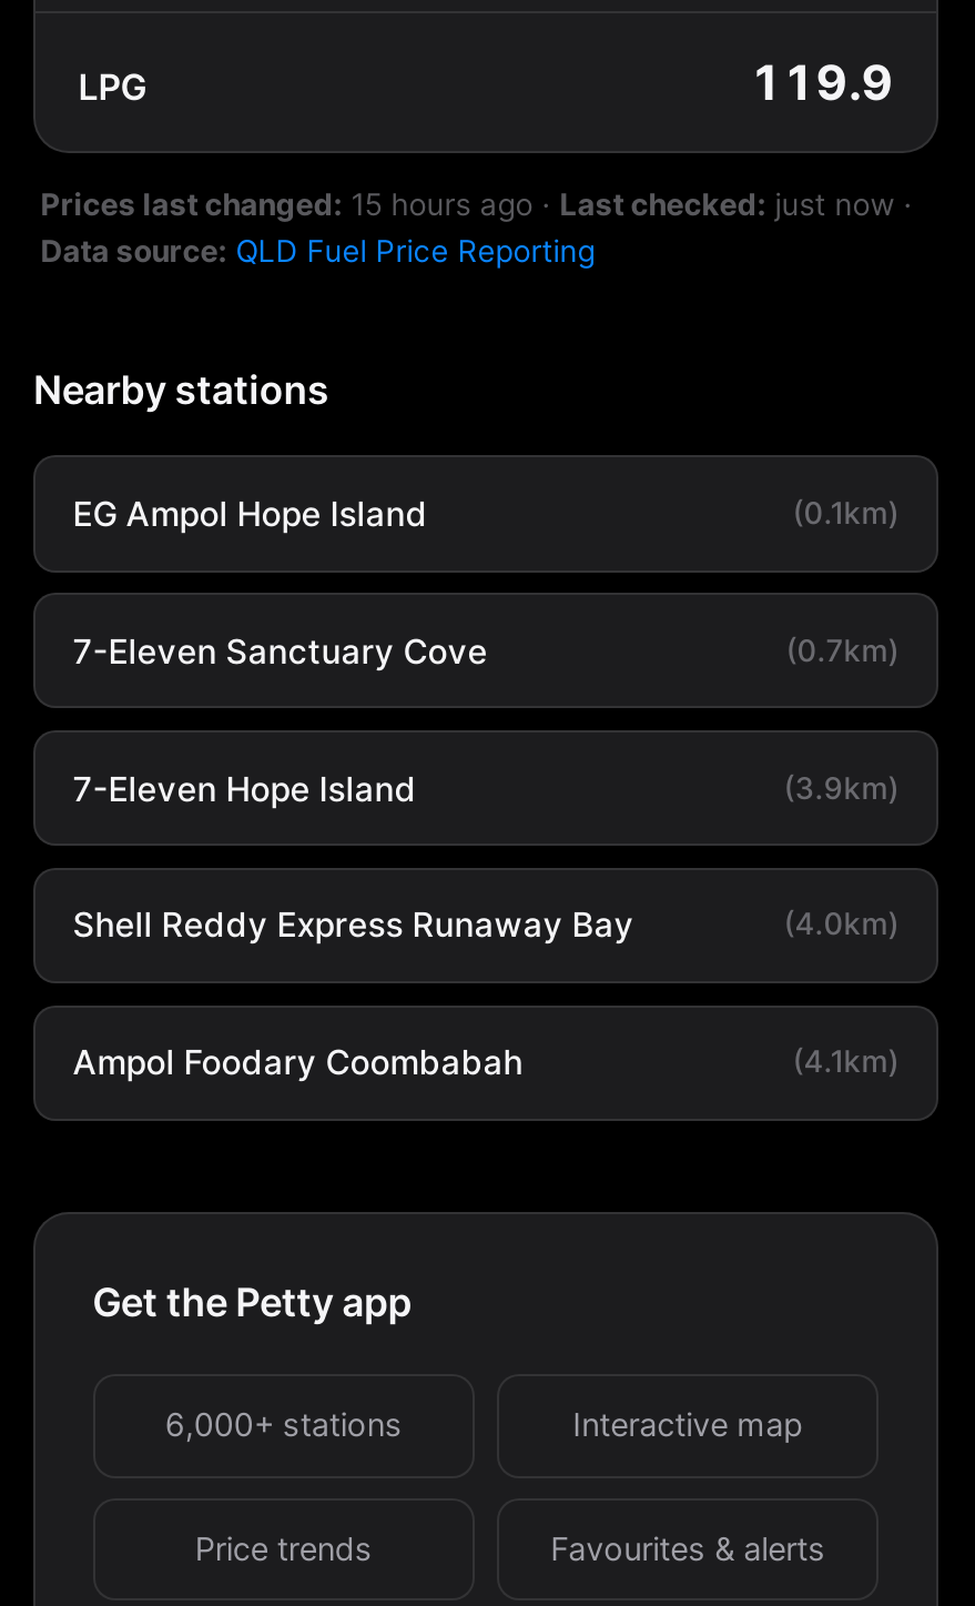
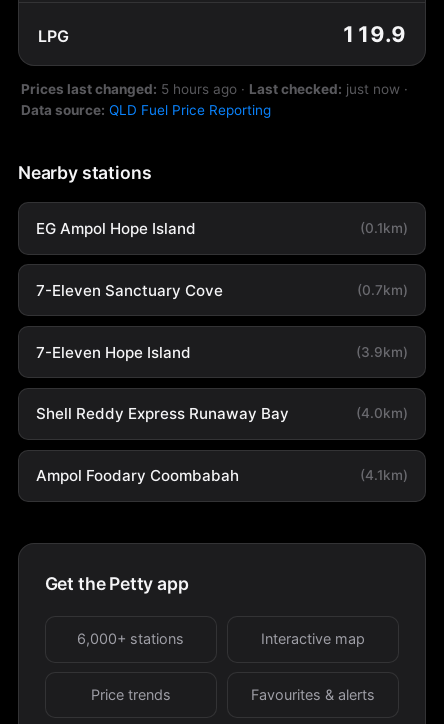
[40,186,912,222] Prices last changed: 15 hours ago · Last checked: just now · -> [21,81,408,97] Prices last changed: 5 hours ago · Last checked: just now ·

